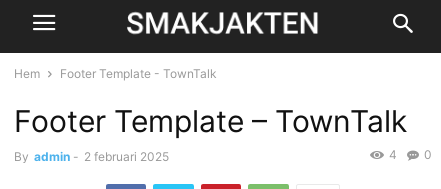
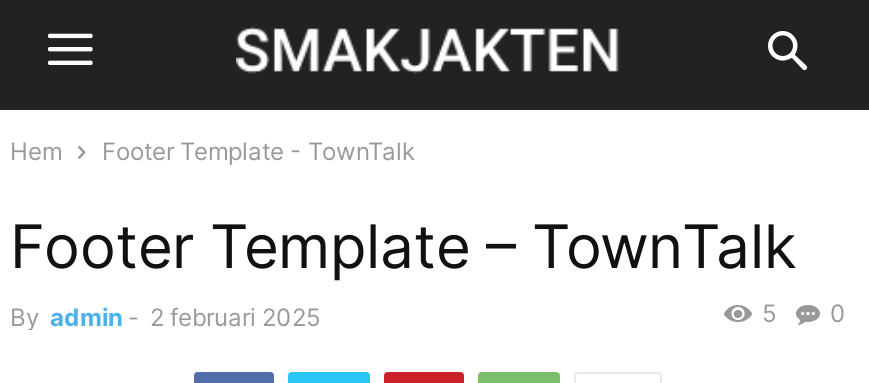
[389,147,432,162] 4 0 -> [762,298,846,328] 5 0

